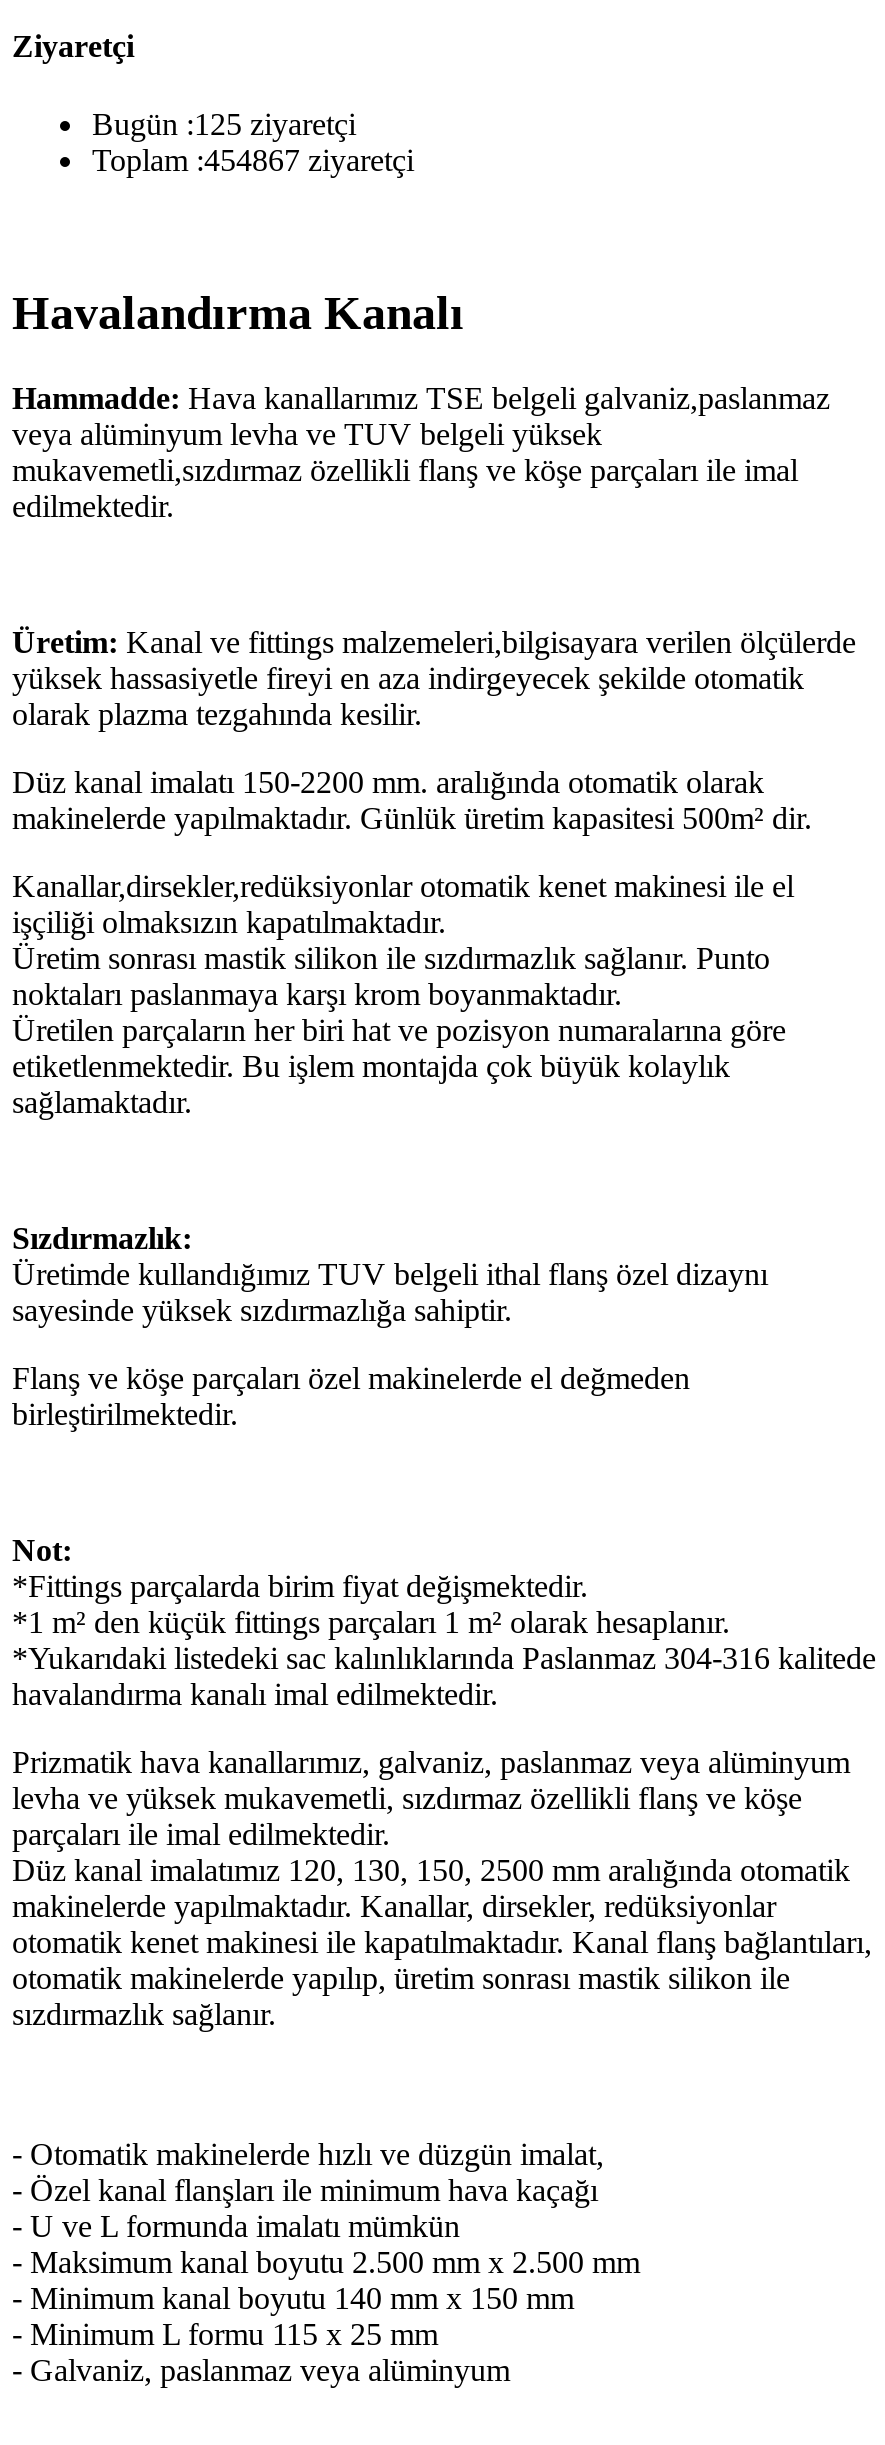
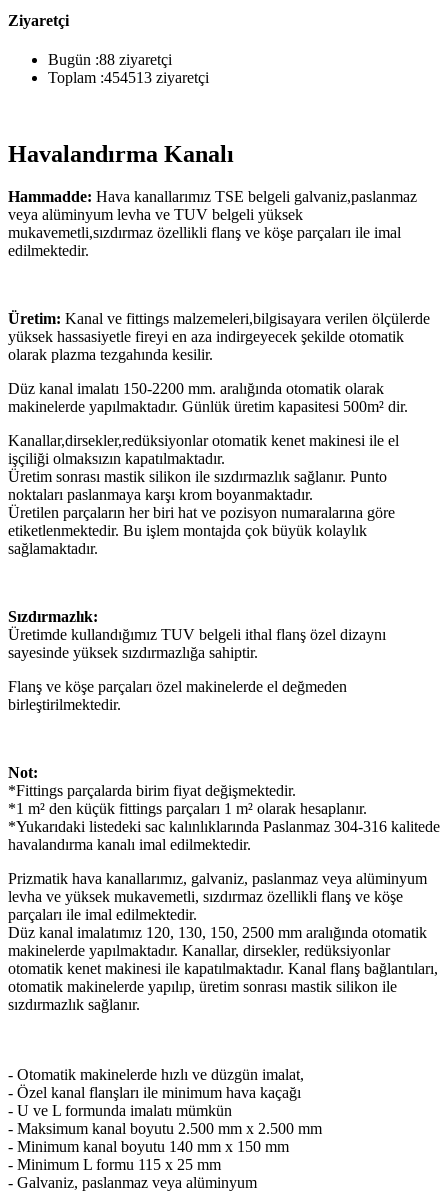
[92,108,356,142] Bugün : 125 ziyaretçi -> [48,51,172,68] Bugün : 88 ziyaretçi
[92,144,414,178] Toplam : 454867 ziyaretçi -> [48,69,209,86] Toplam : 454513 ziyaretçi

